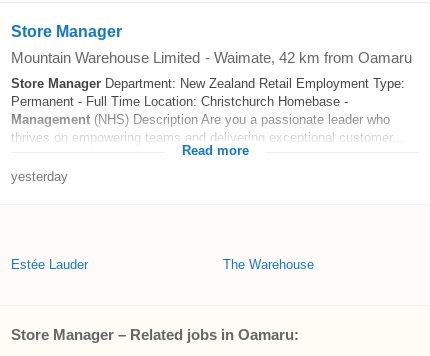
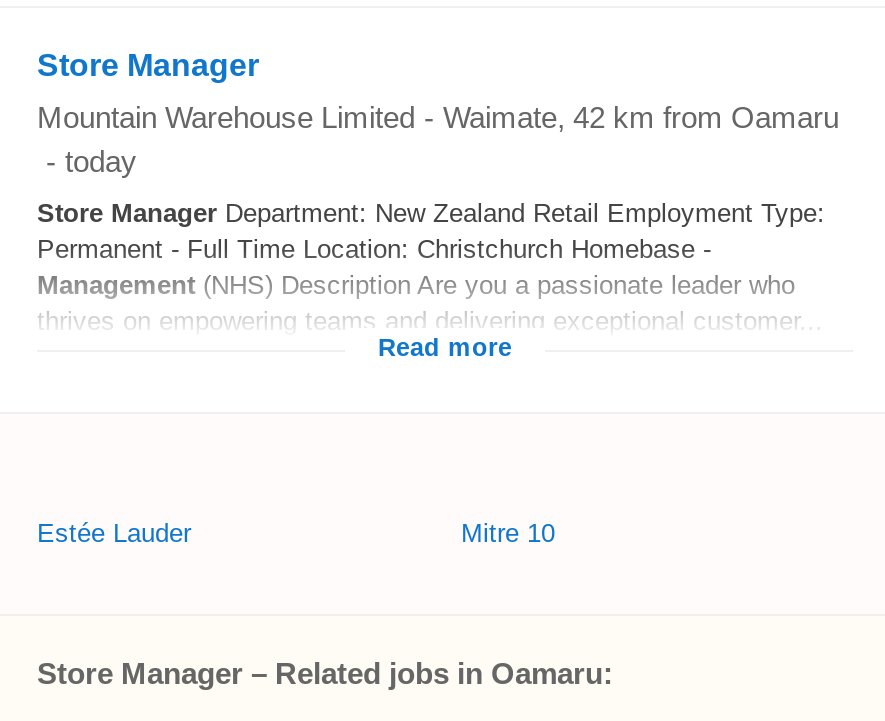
none -> [46,144,137,178] - today
moved [11,76,405,158] -> [37,198,825,362]: Store Manager Department: New Zealand Retail Employment Type: | Permanent - Full Time Location: Christchurch Homebase - | Management (NHS) Description Are you a passionate leader who | thrives on empowering teams and delivering exceptional customer... | Read more
[11,169,68,184] yesterday -> none
[223,257,314,272] The Warehouse -> [461,518,555,548] Mitre 10

